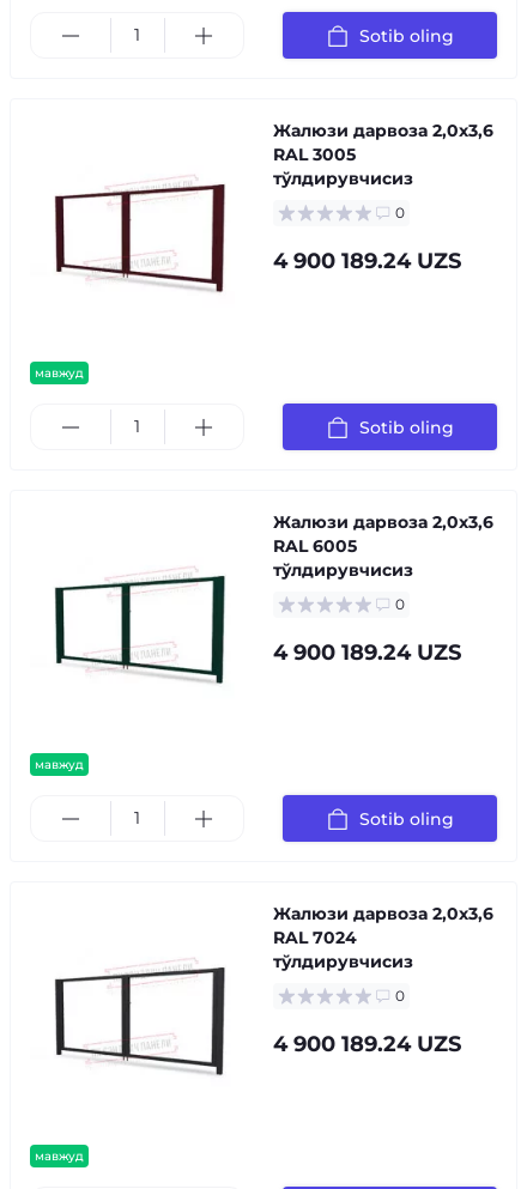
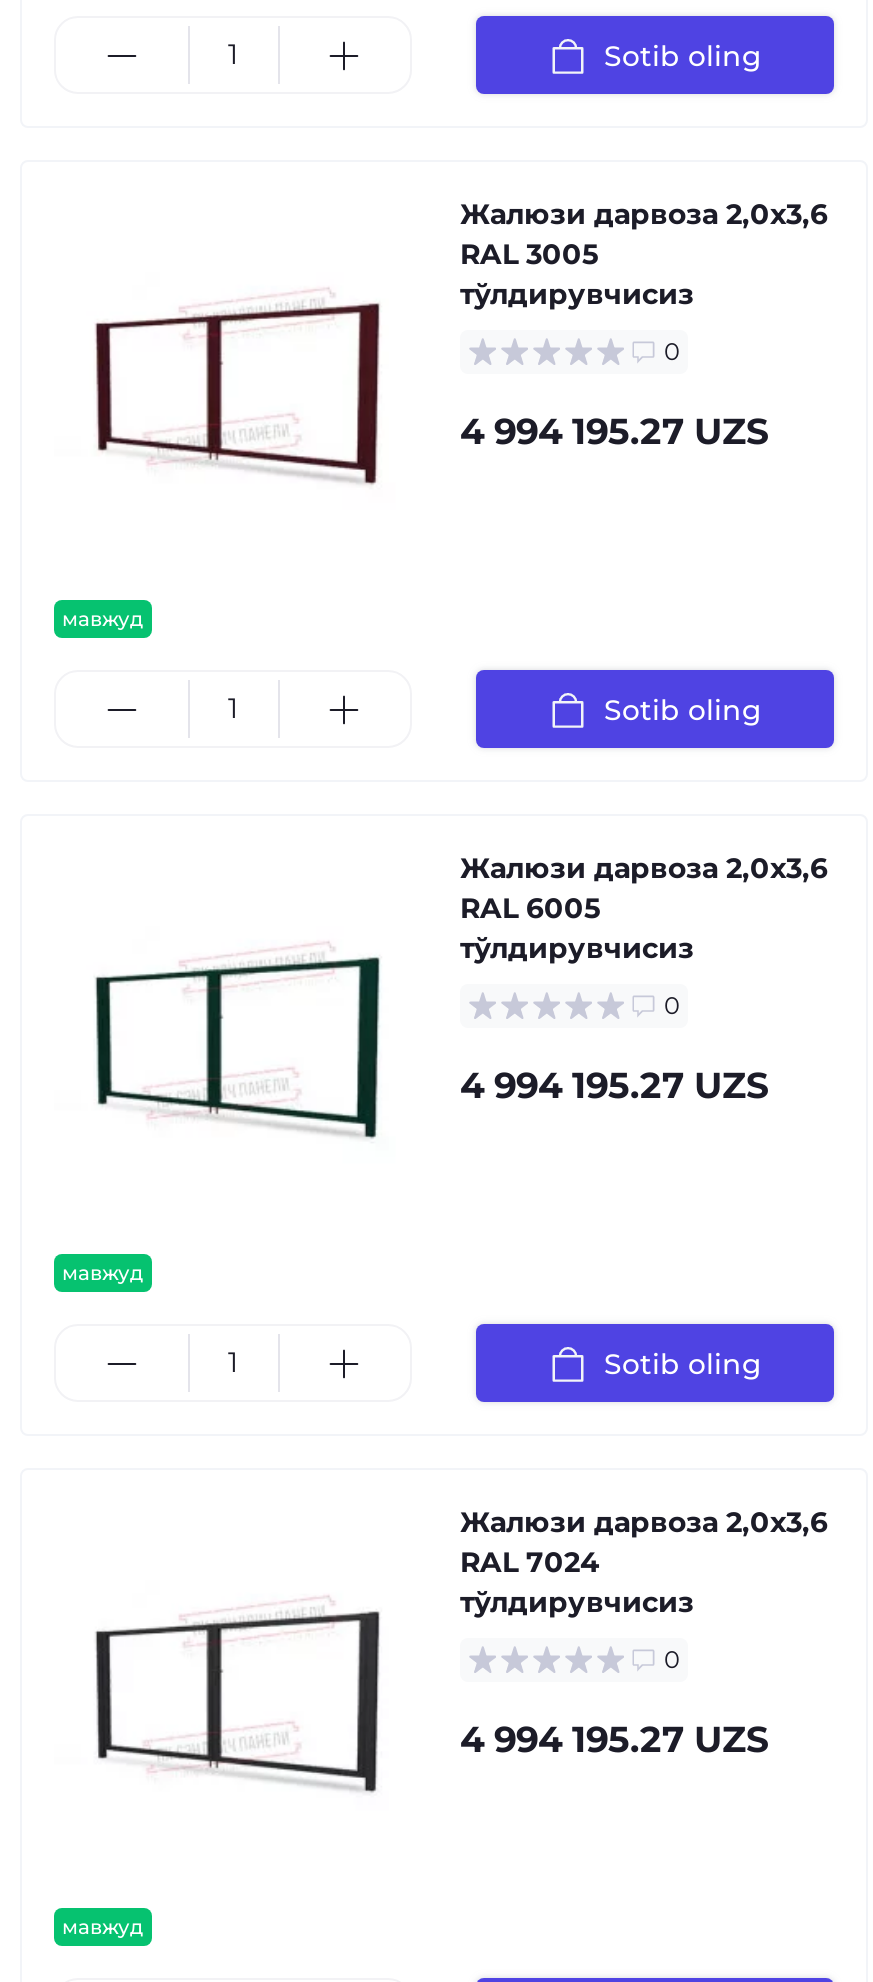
[273,248,461,274] 4 900 189.24 UZS -> [460,410,768,454] 4 994 195.27 UZS
[273,639,461,666] 4 900 189.24 UZS -> [460,1064,768,1108] 4 994 195.27 UZS
[273,1031,461,1057] 4 900 189.24 UZS -> [460,1718,768,1762] 4 994 195.27 UZS

